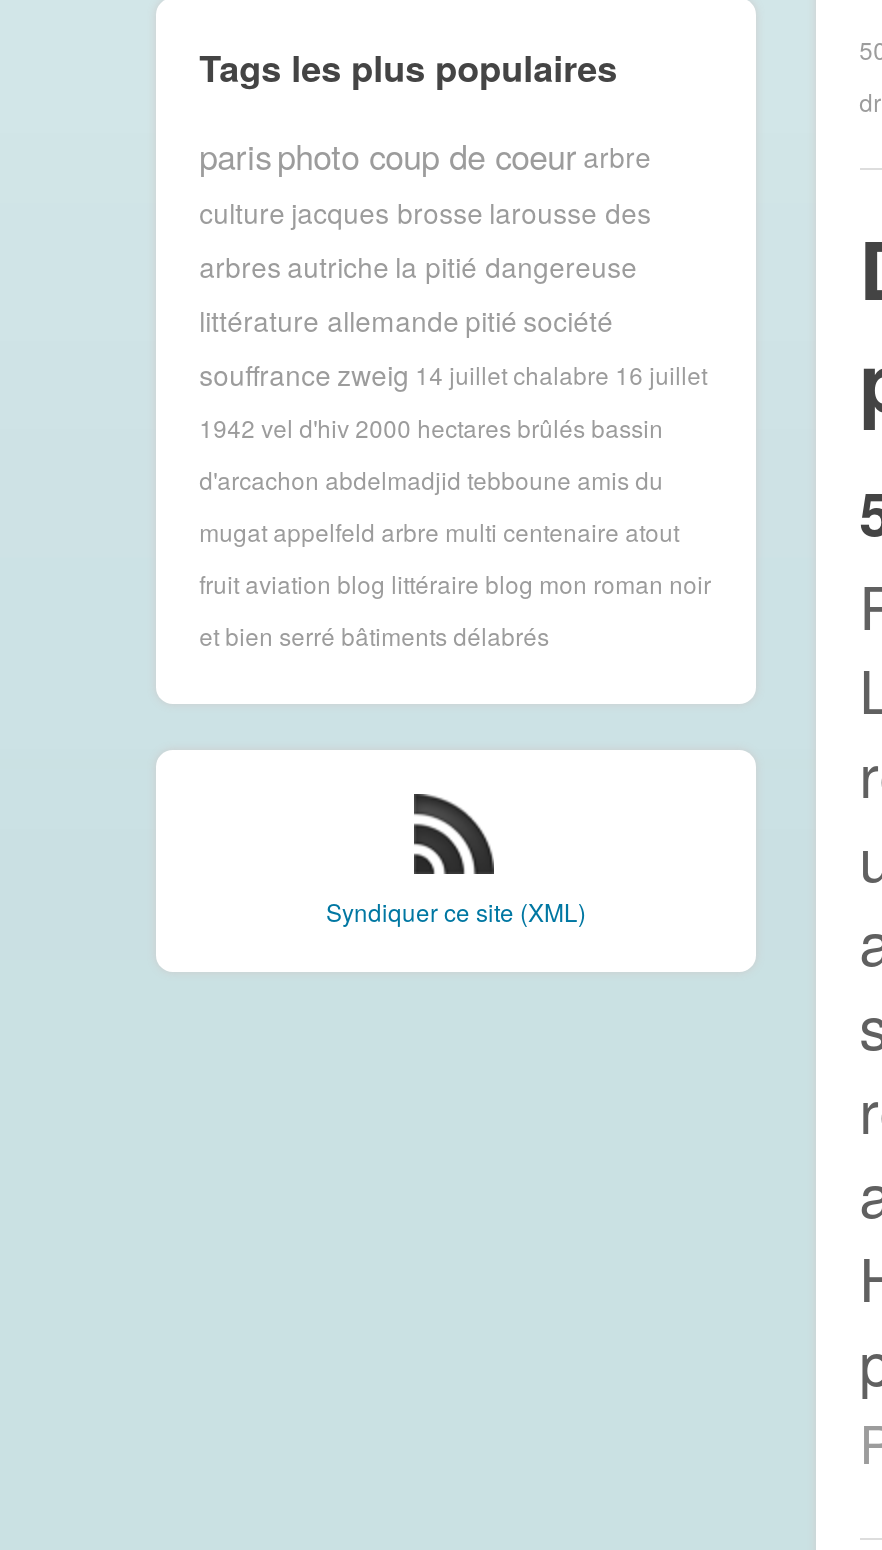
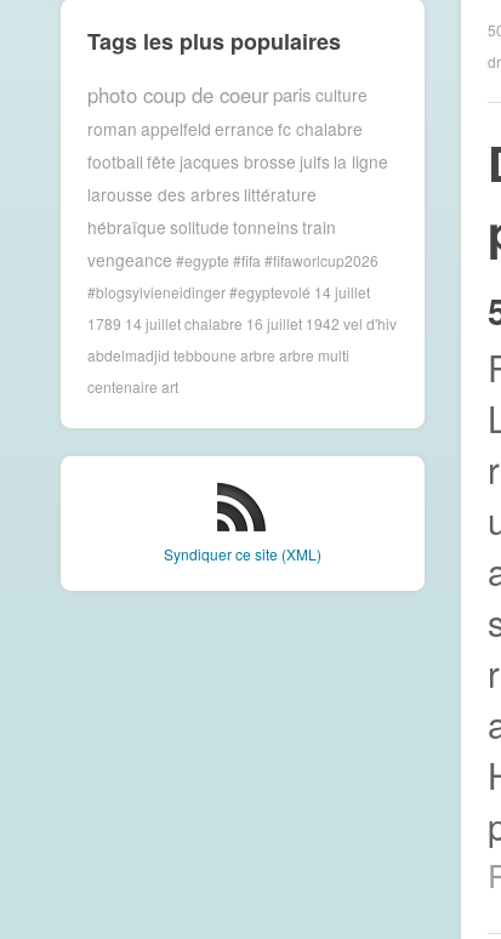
[199,131,711,651] paris photo coup de coeur arbre | culture jacques brosse larousse des | arbres autriche la pitié dangereuse | littérature allemande pitié société | souffrance zweig 14 juillet chalabre 16 juillet | 1942 vel d'hiv 2000 hectares brûlés bassin | d'arcachon abdelmadjid tebboune amis du | mugat appelfeld arbre multi centenaire atout | fruit aviation blog littéraire blog mon roman noir | et bien serré bâtiments délabrés -> [87,80,396,396] photo coup de coeur paris culture | roman appelfeld errance fc chalabre | football fête jacques brosse juifs la ligne | larousse des arbres littérature | hébraïque solitude tonneins train | vengeance #egypte #fifa #fifaworlcup2026 | #blogsylvieneidinger #egyptevolé 14 juillet | 1789 14 juillet chalabre 16 juillet 1942 vel d'hiv | abdelmadjid tebboune arbre arbre multi | centenaire art

